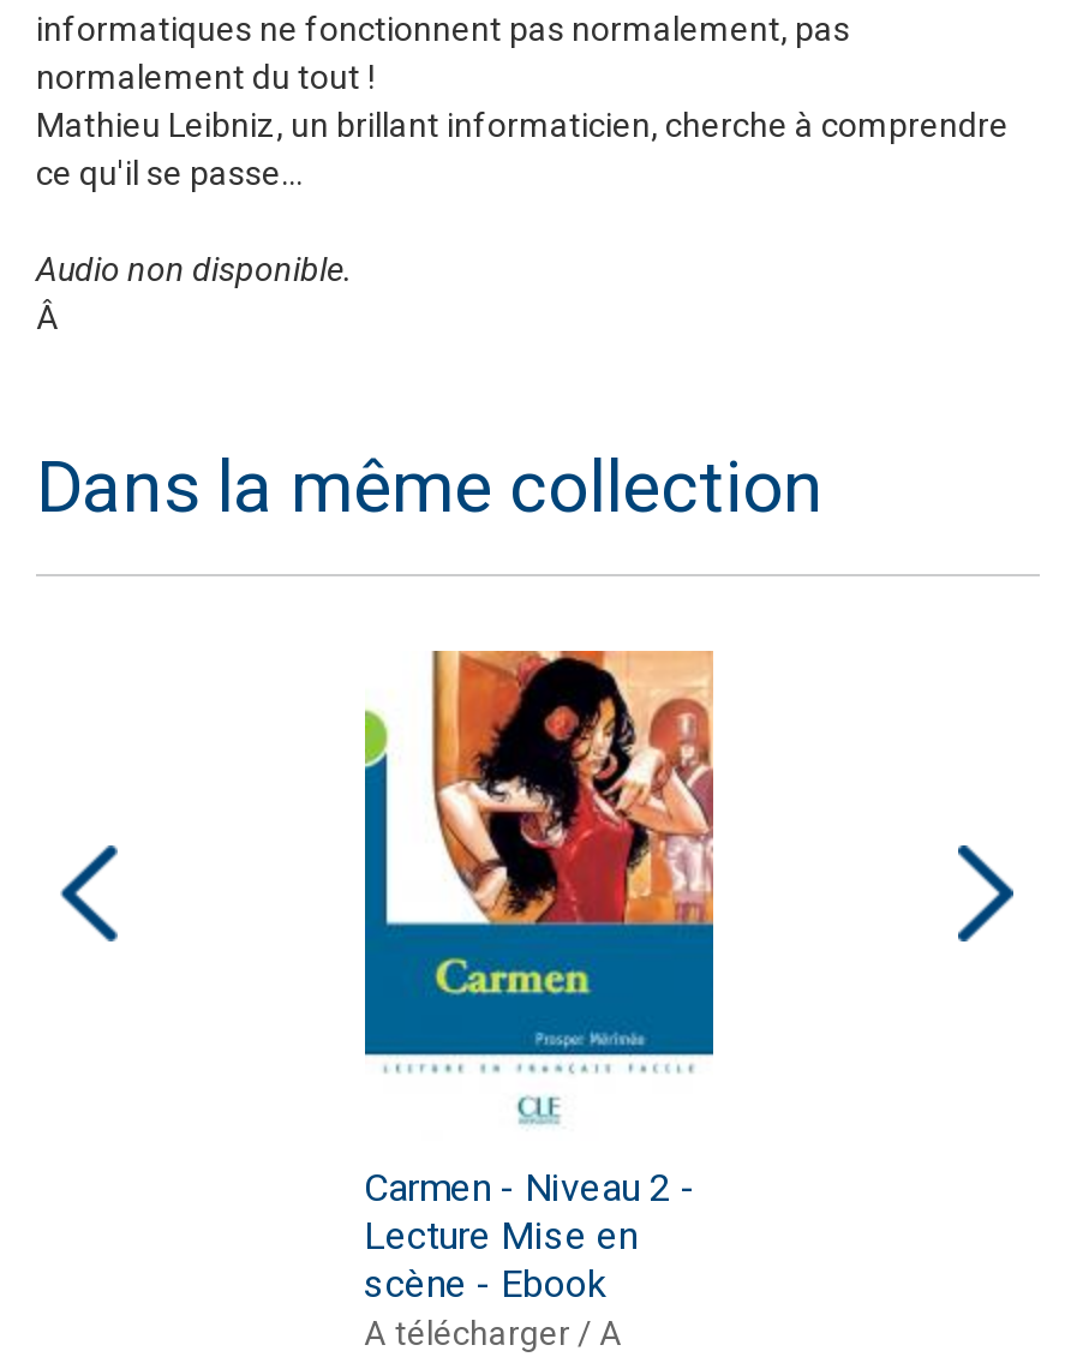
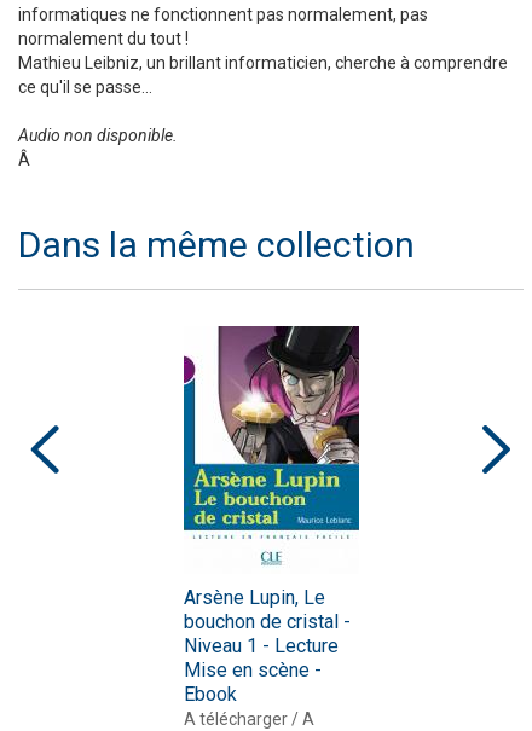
[363,648,716,1047] [image] -> [183,325,360,532] [image]
[364,1164,695,1306] Carmen - Niveau 2 - | Lecture Mise en | scène - Ebook -> [183,586,350,705] Arsène Lupin, Le | bouchon de cristal - | Niveau 1 - Lecture | Mise en scène - | Ebook

